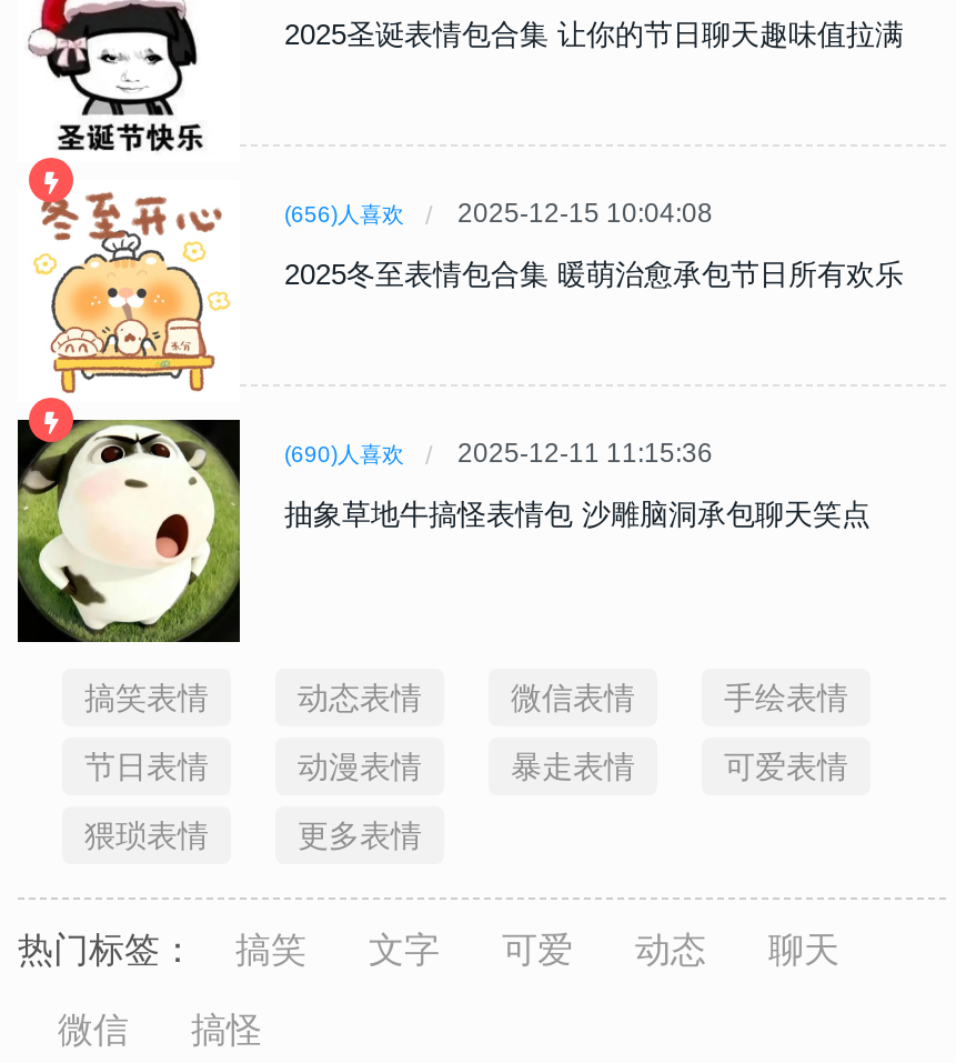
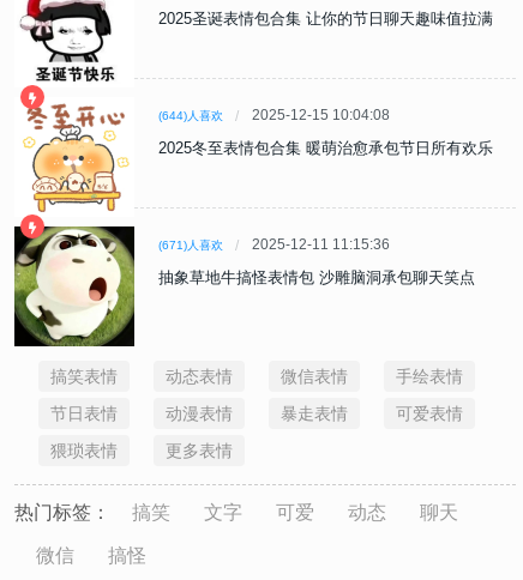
[284,202,404,227] (656)人喜欢 -> [158,109,223,122] (644)人喜欢
[284,442,404,467] (690)人喜欢 -> [158,238,223,252] (671)人喜欢

